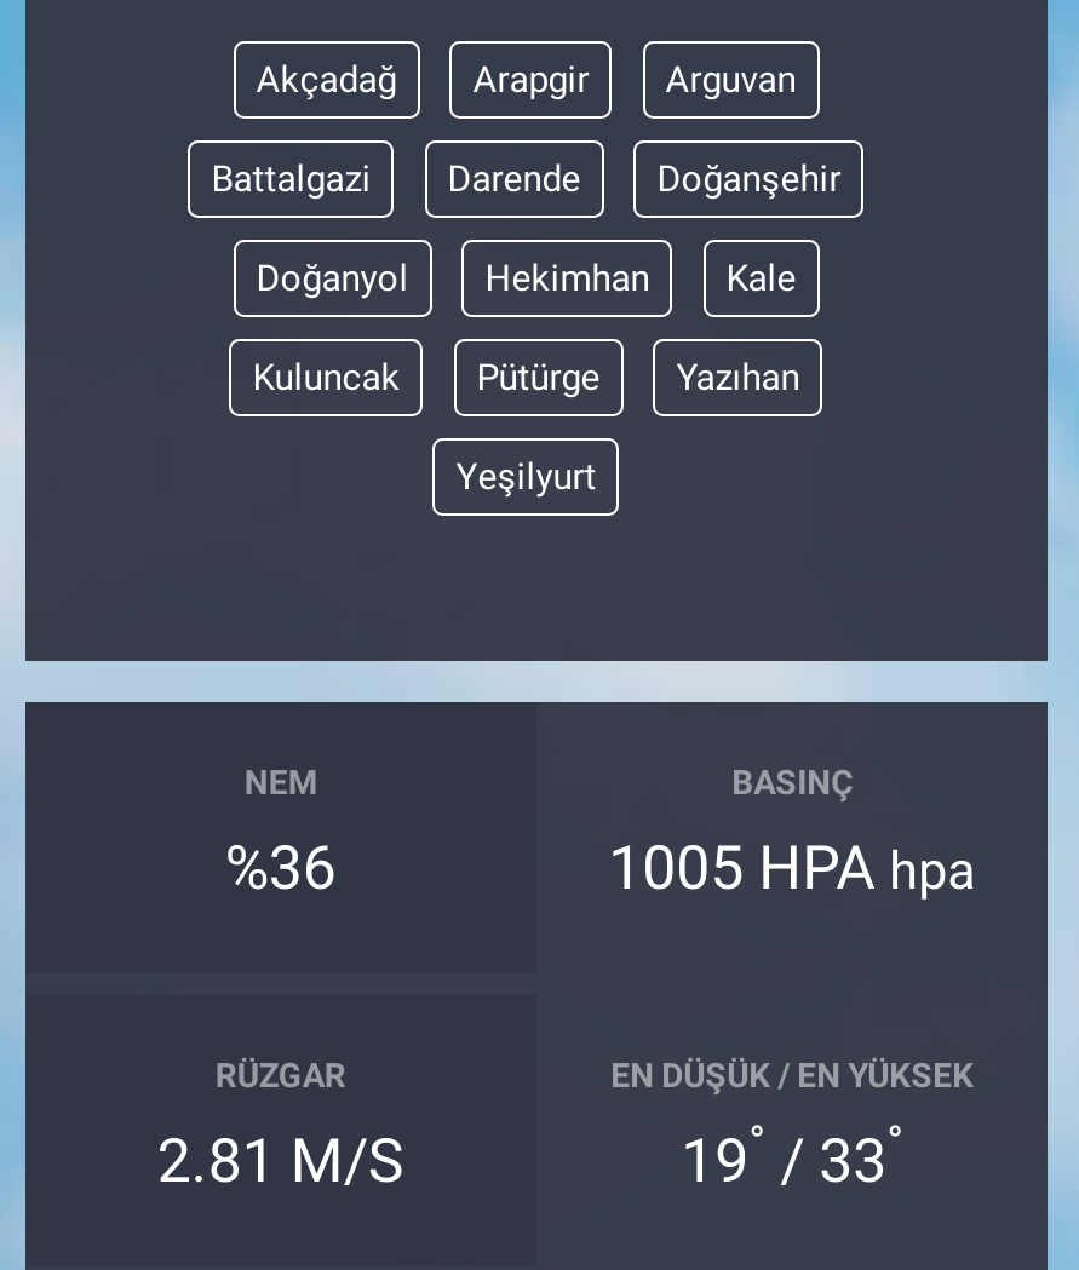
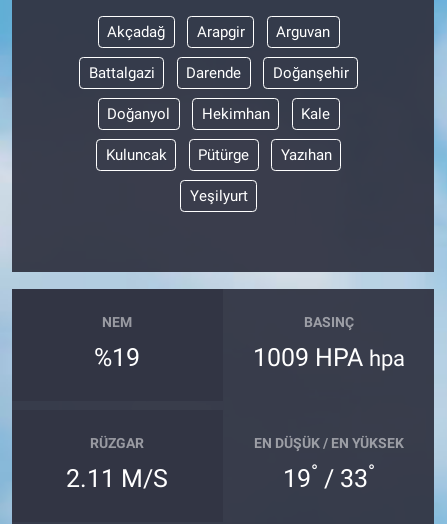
[225,831,336,902] %36 -> [94,343,140,372] %19
[608,831,976,902] 1005 HPA hpa -> [253,343,405,372] 1009 HPA hpa
[157,1124,404,1195] 2.81 M/S -> [66,464,168,493] 2.11 M/S

